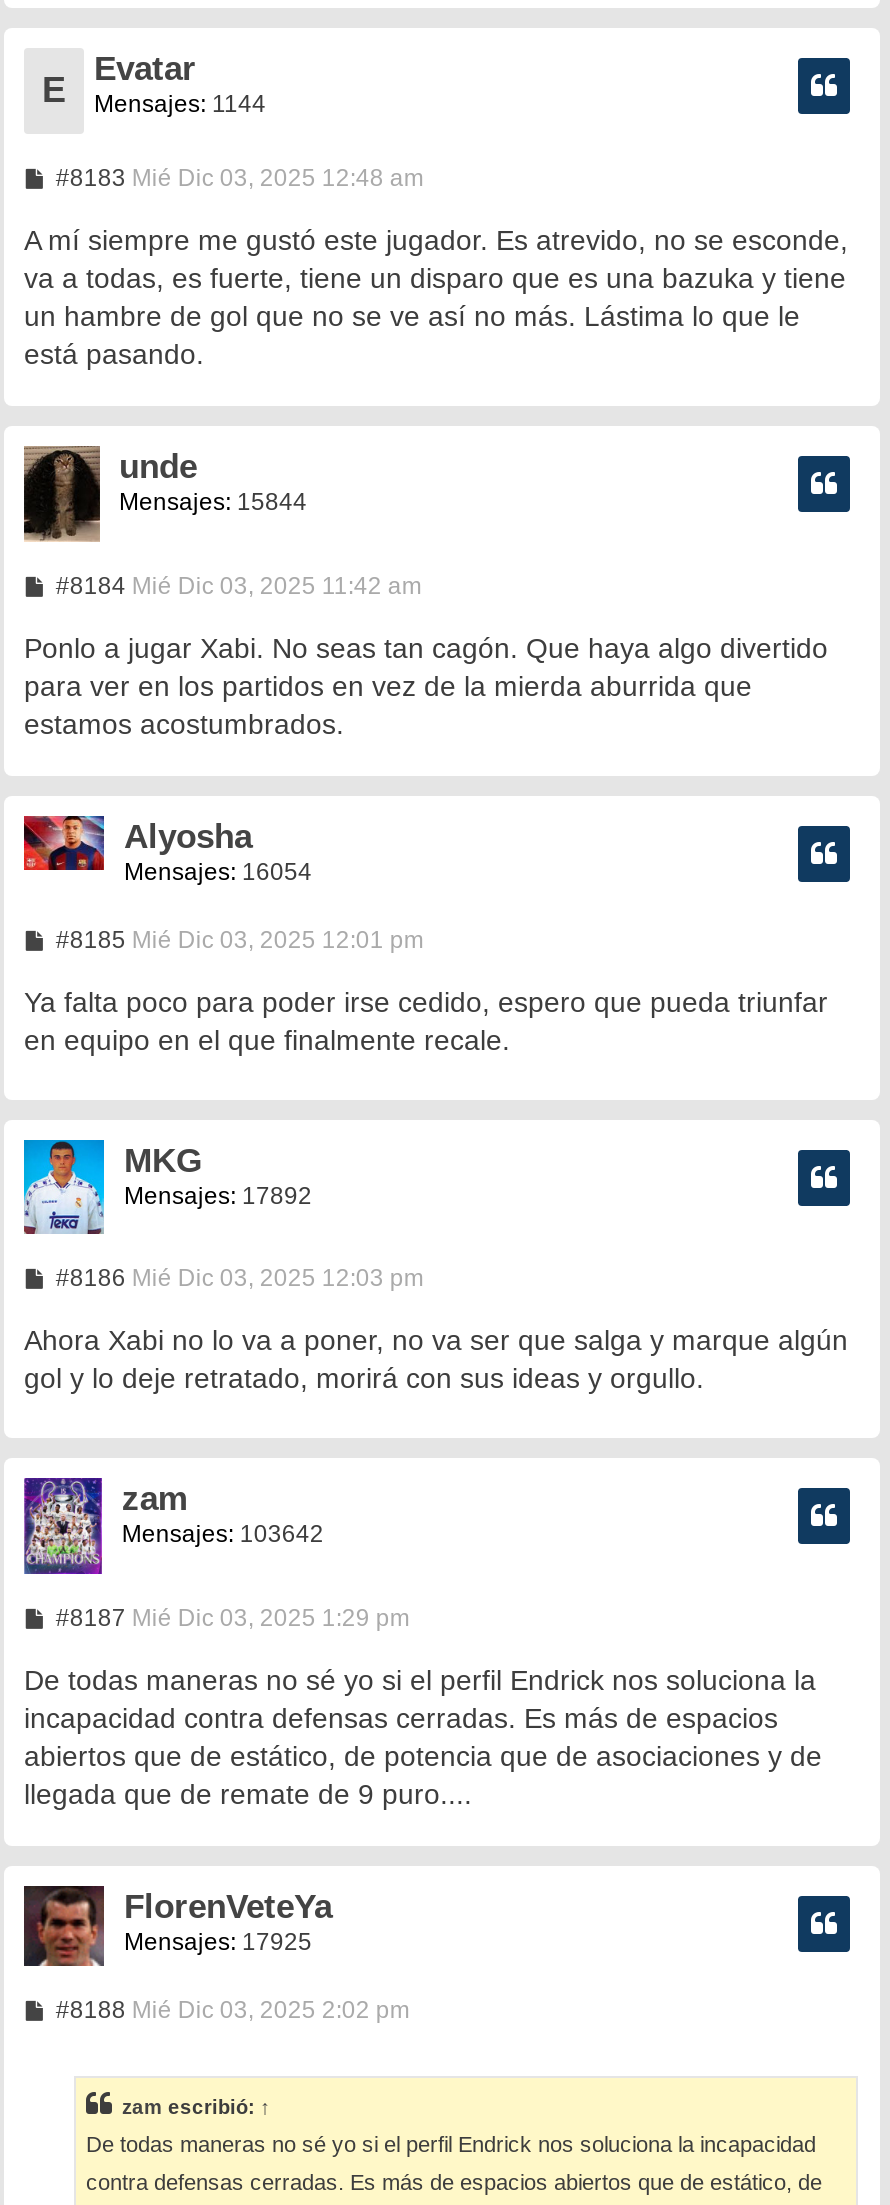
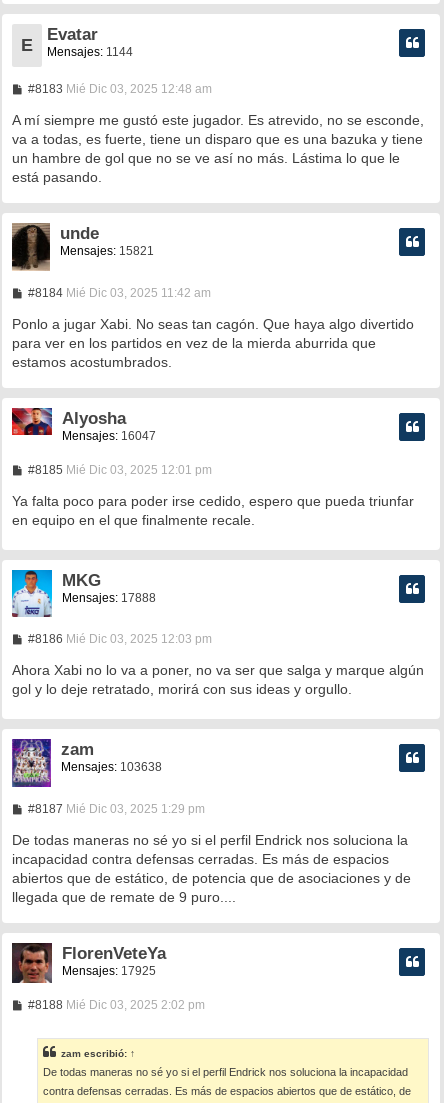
[119,488,307,516] Mensajes: 15844 -> [59,244,153,258] Mensajes: 15821
[124,858,312,886] Mensajes: 16054 -> [62,429,156,443] Mensajes: 16047
[124,1182,312,1210] Mensajes: 17892 -> [62,591,156,605] Mensajes: 17888
[122,1520,324,1548] Mensajes: 103642 -> [61,760,162,774] Mensajes: 103638

